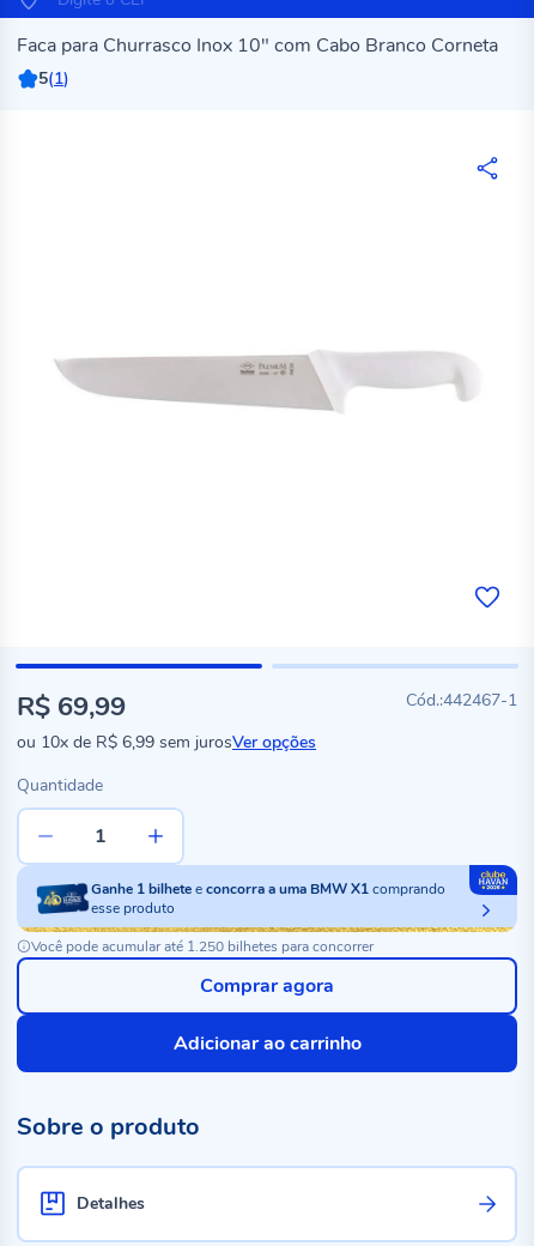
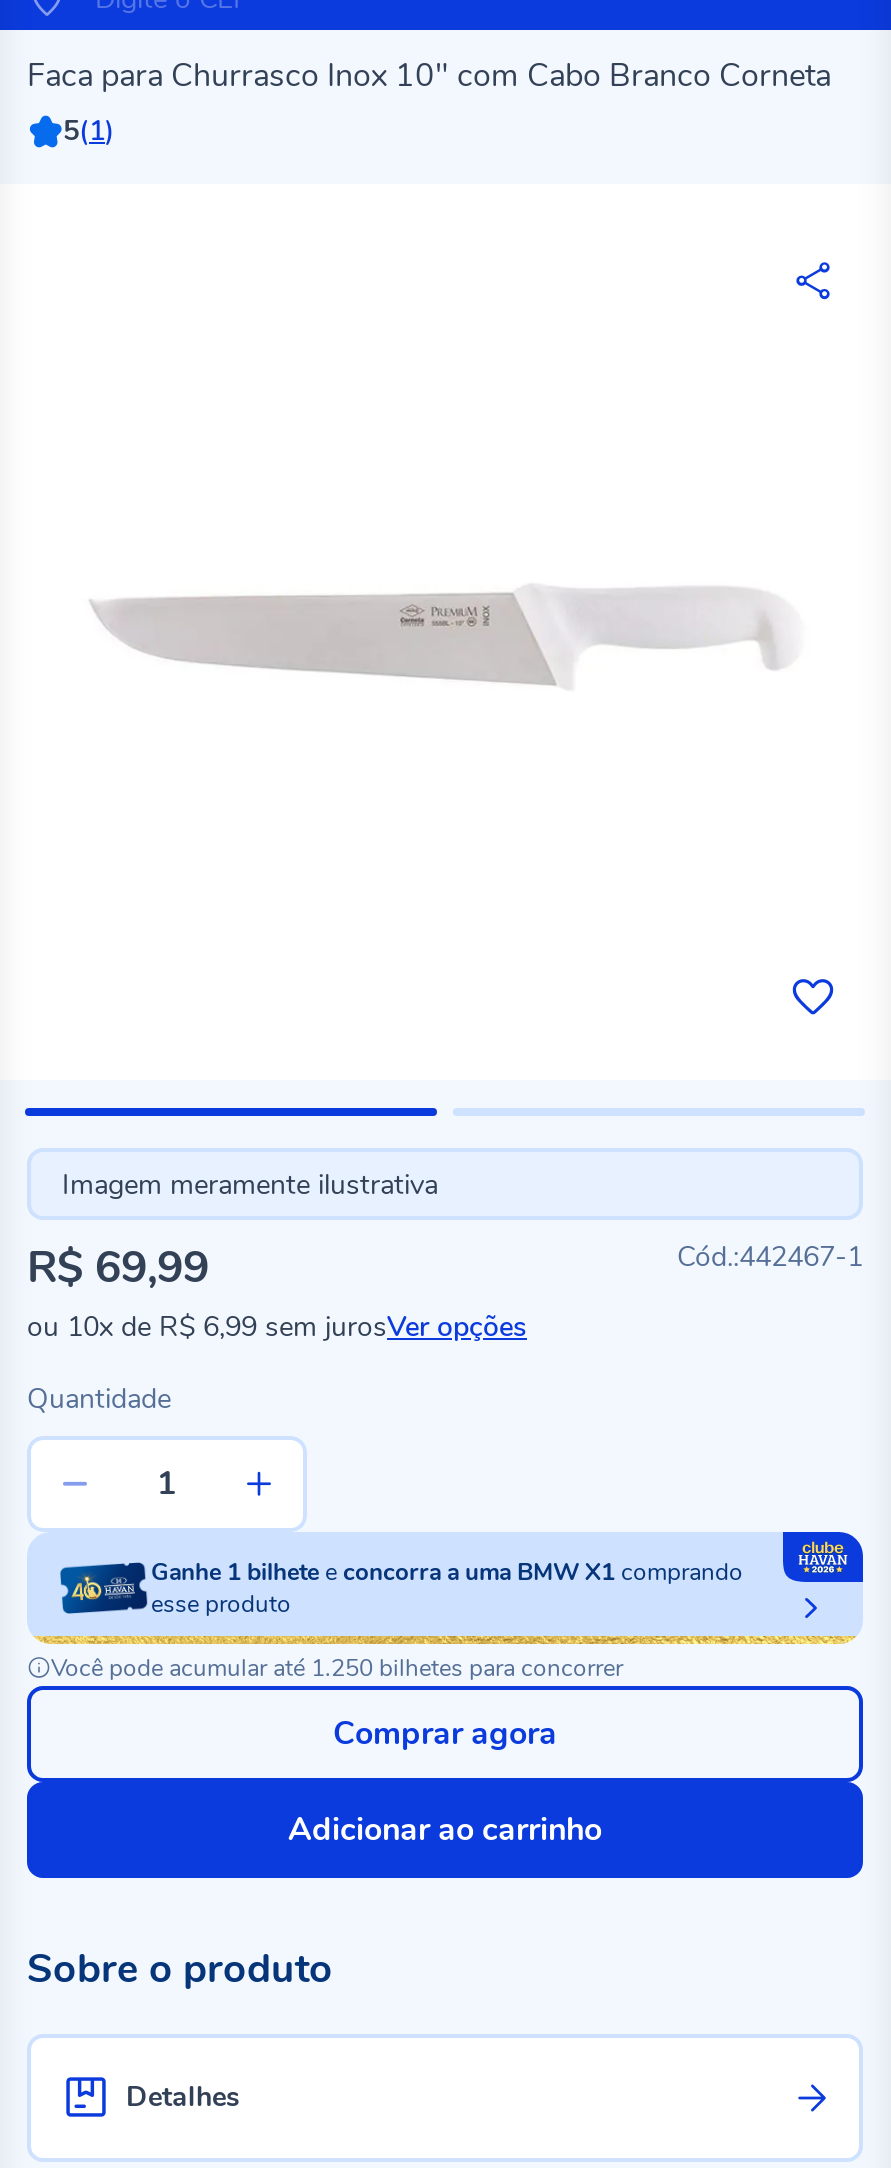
none -> [62,1165,438,1203] Imagem meramente ilustrativa

